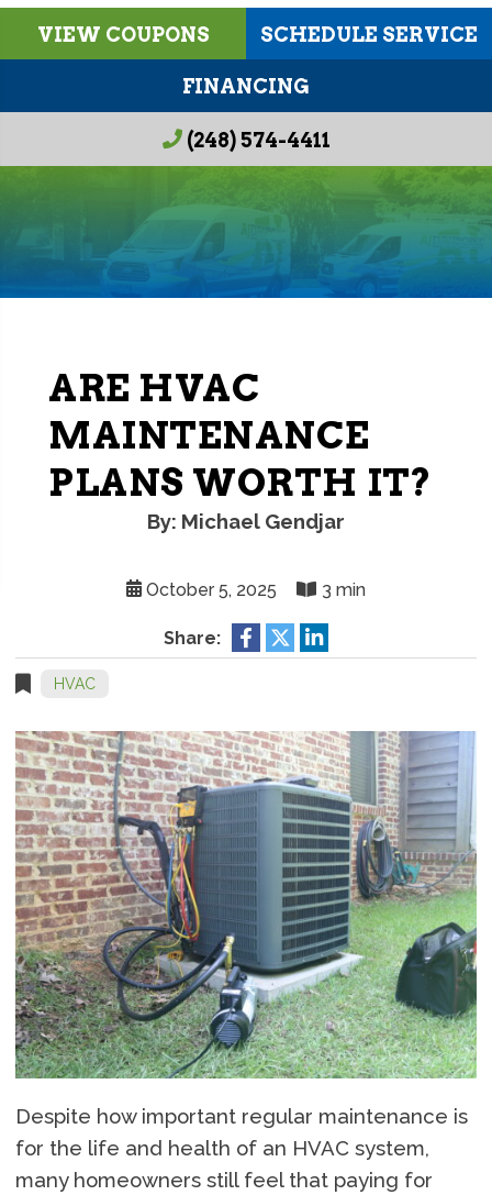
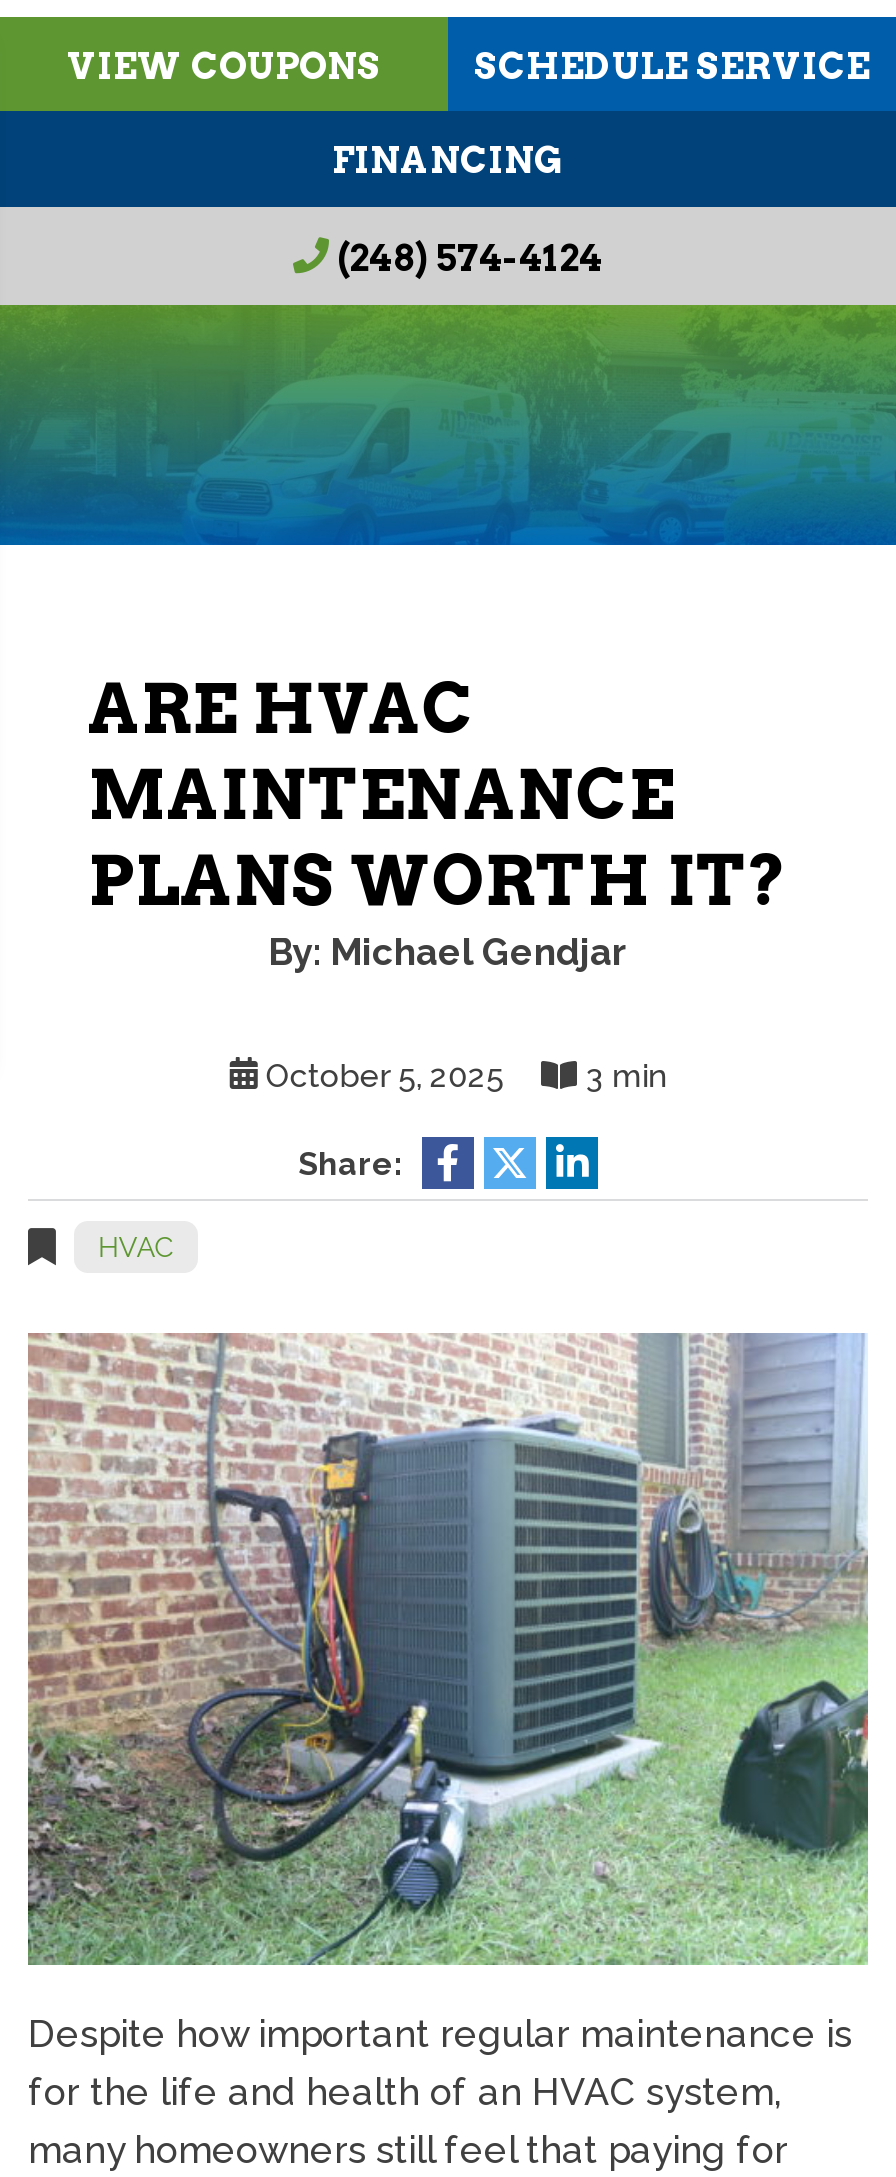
[186,129,330,152] (248) 574-4411 -> [337,237,603,279] (248) 574-4124

